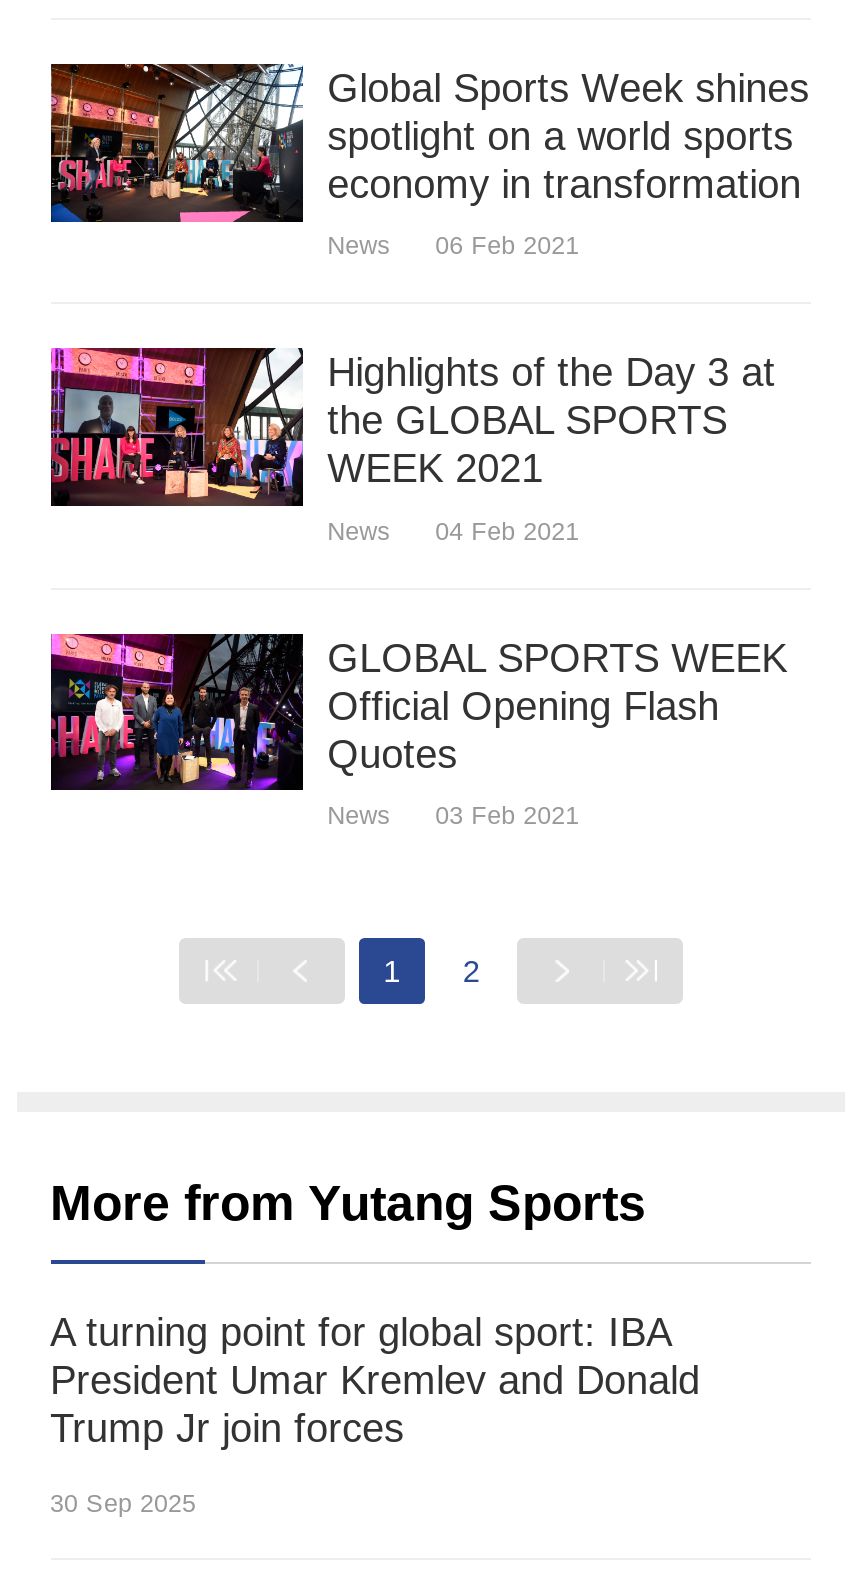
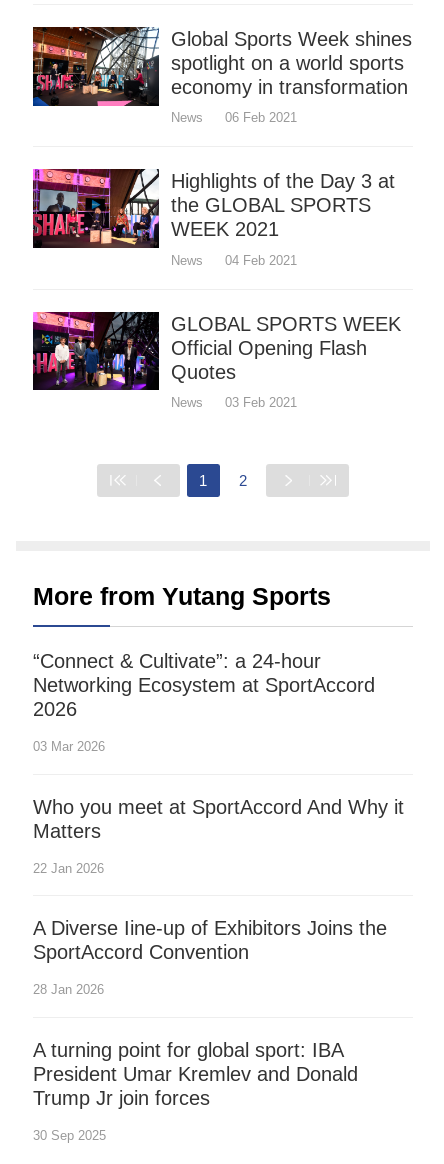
none -> [32,650,403,997] “Connect & Cultivate”: a 24-hour | Networking Ecosystem at SportAccord | 2026 | 03 Mar 2026 | Who you meet at SportAccord And Why it | Matters | 22 Jan 2026 | A Diverse Iine-up of Exhibitors Joins the | SportAccord Convention | 28 Jan 2026

